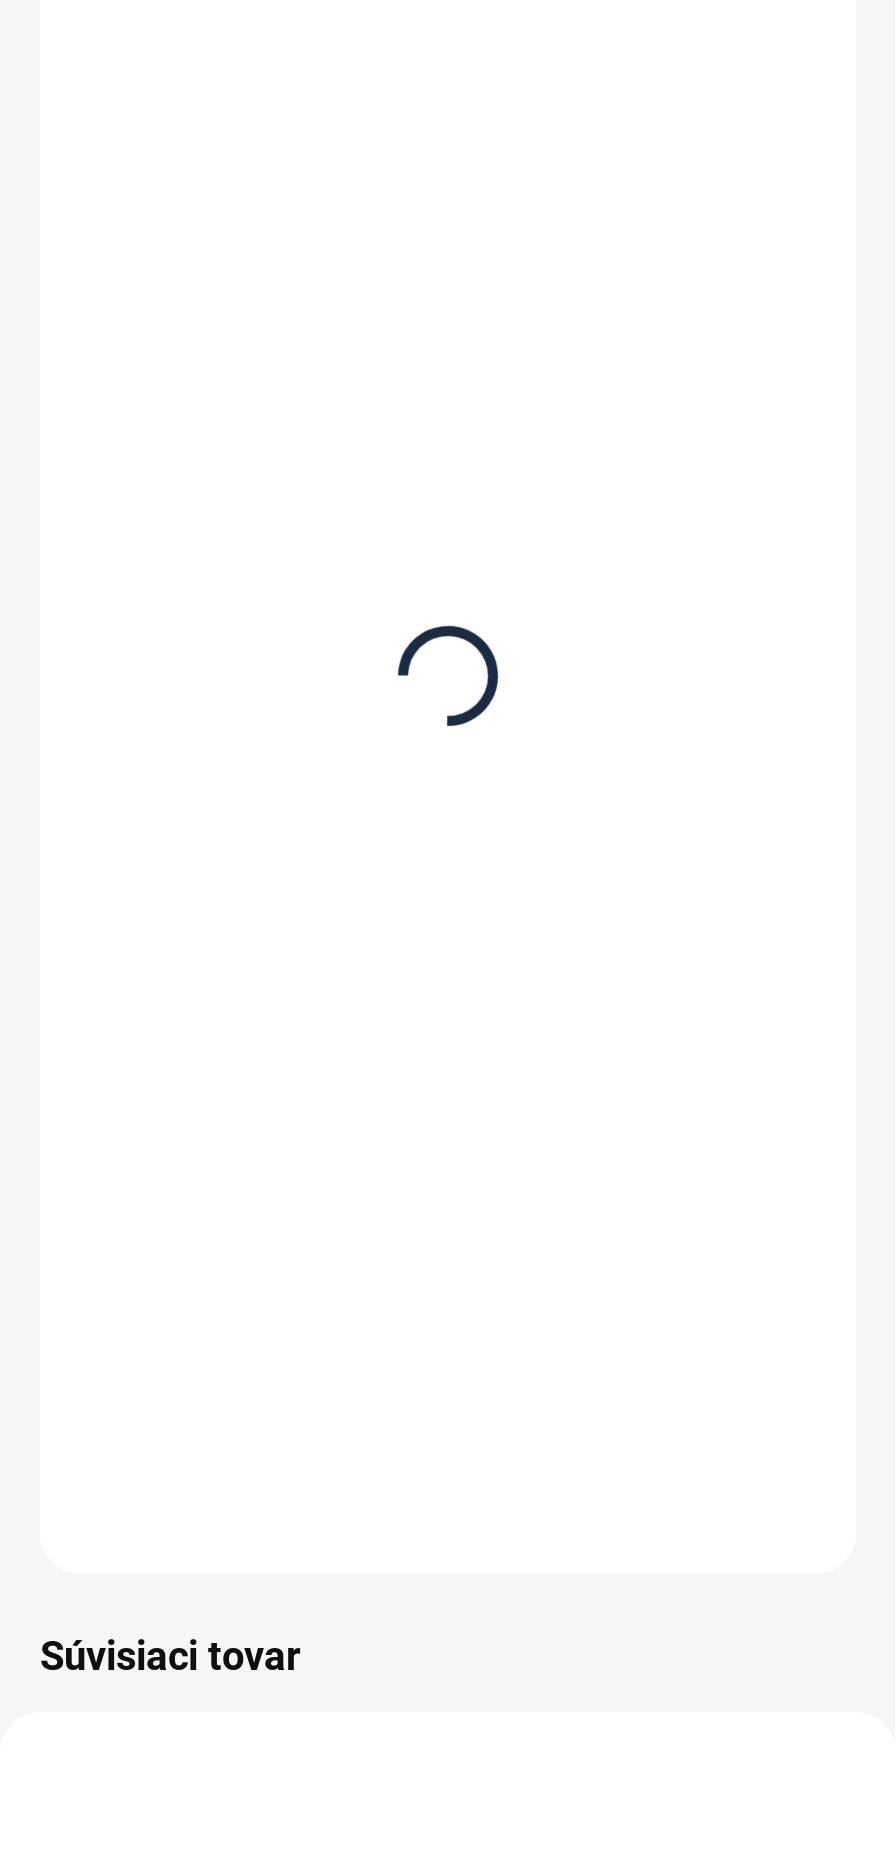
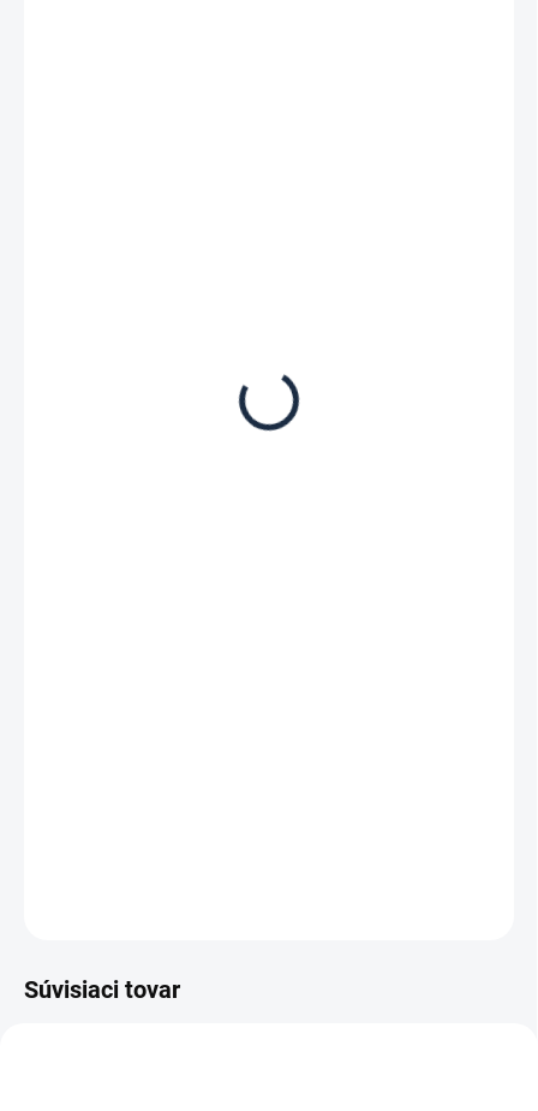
[396,622,494,728] [image] -> [237,369,297,432] [image]

